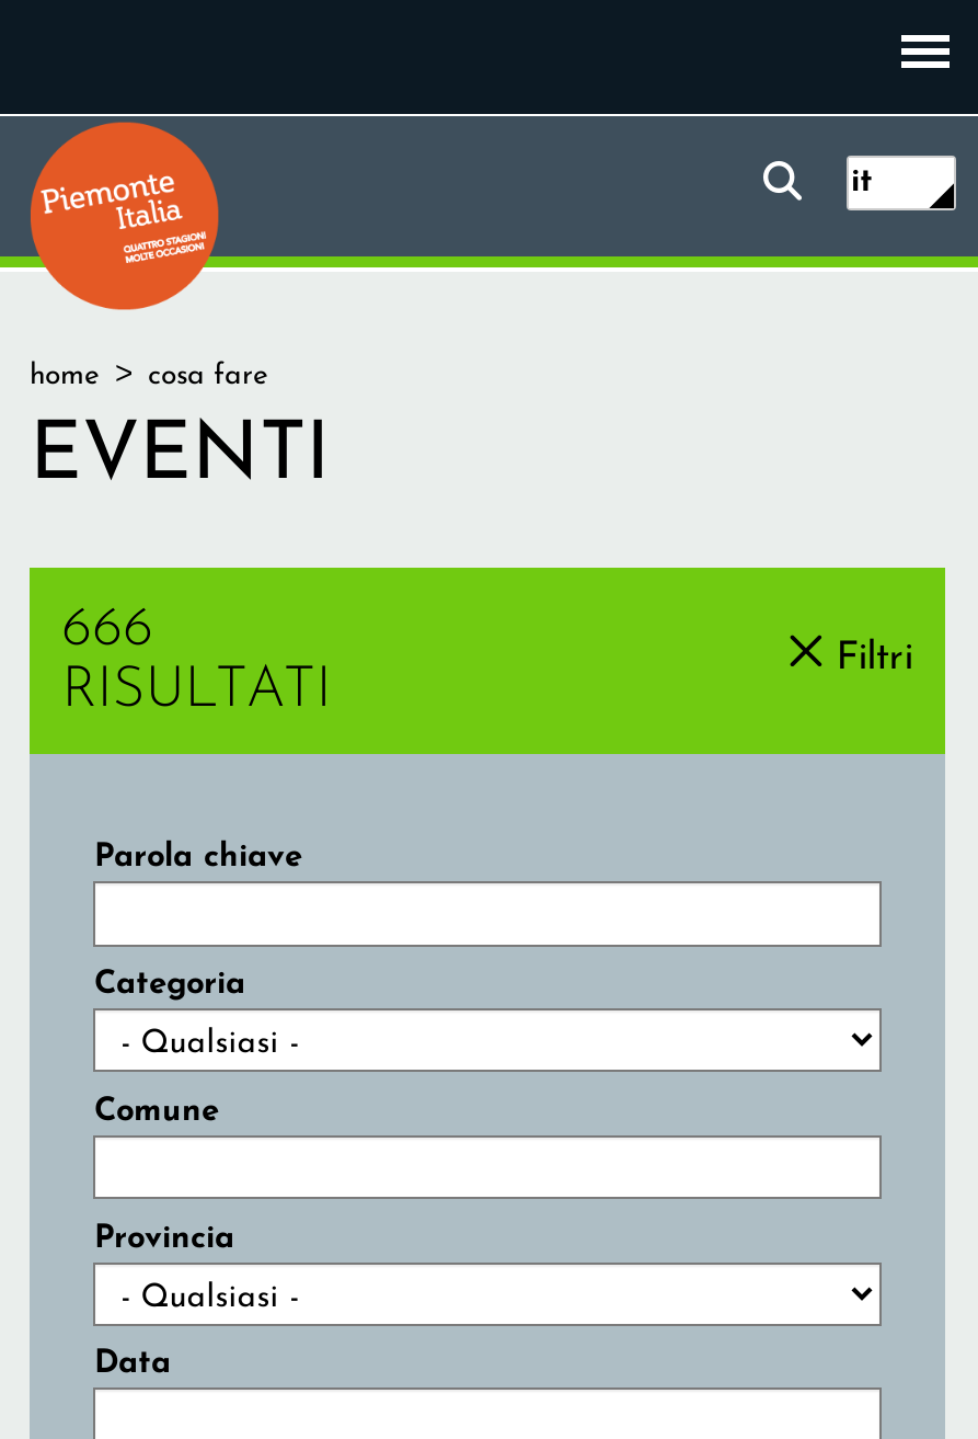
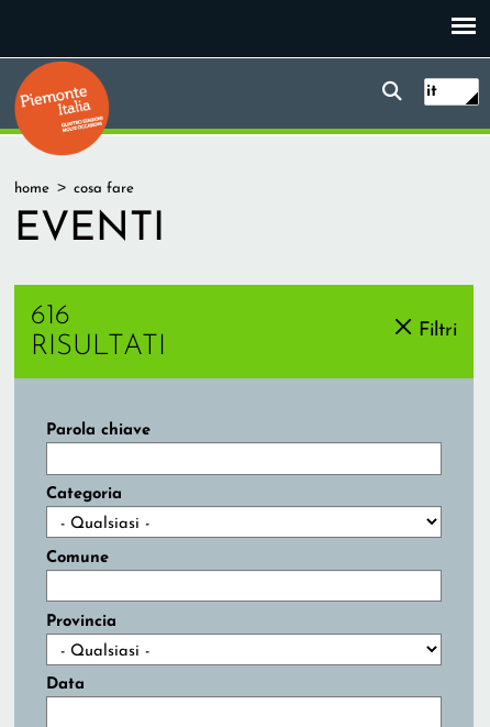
[62,602,154,657] 666 -> [30,302,70,330] 616

